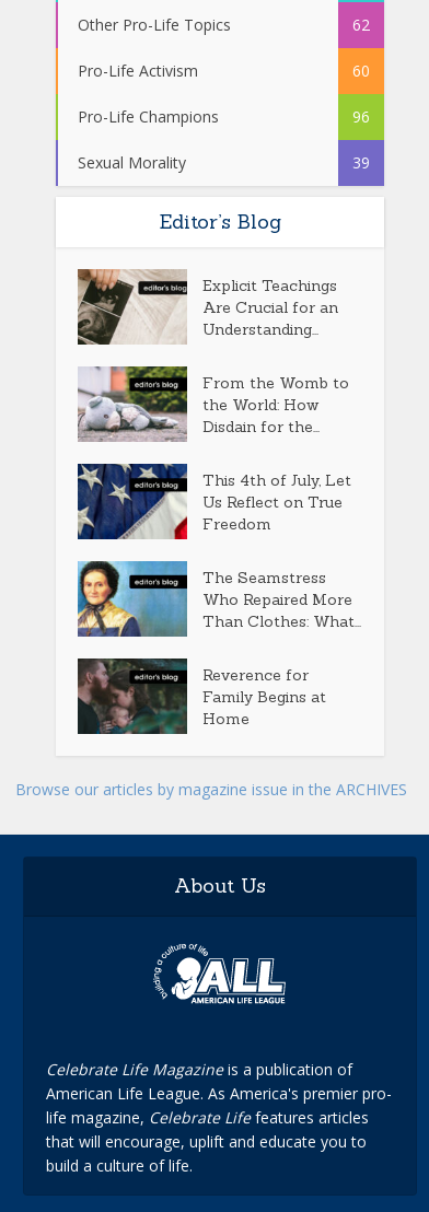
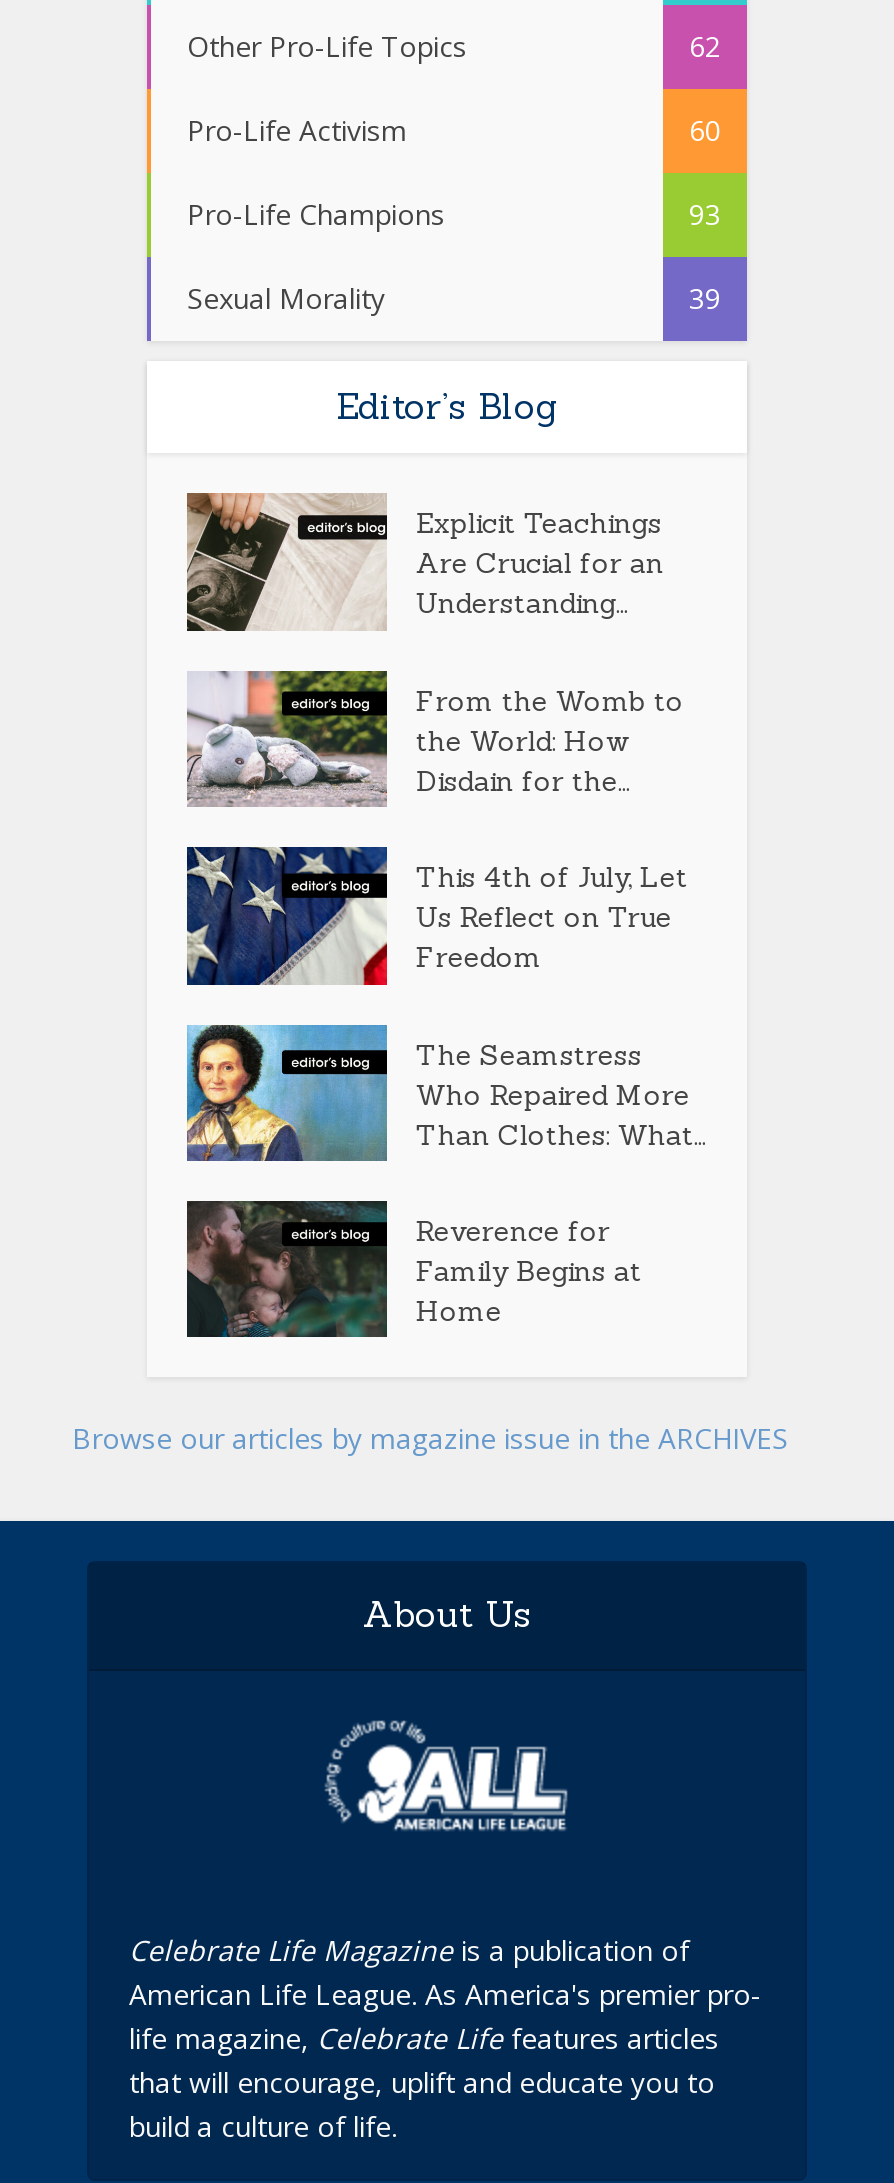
[352,106,370,127] 96 -> [689,196,721,234] 93

